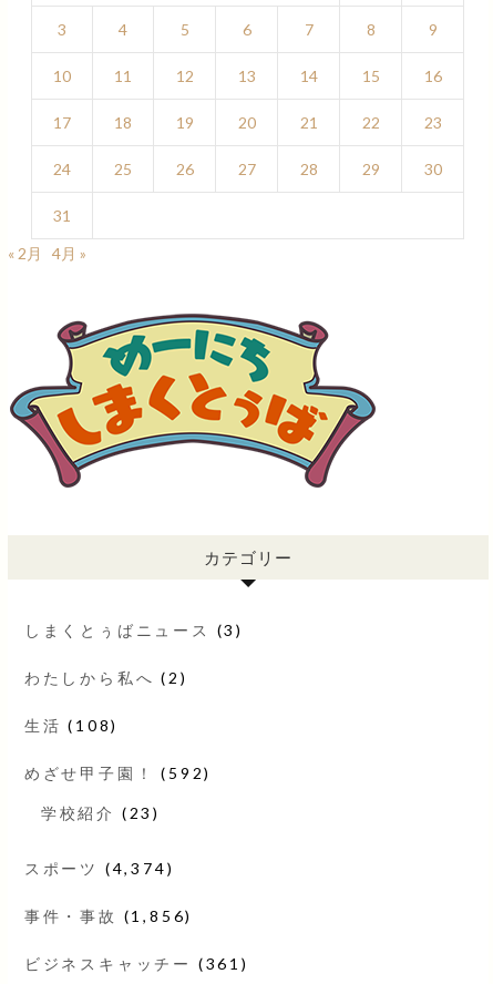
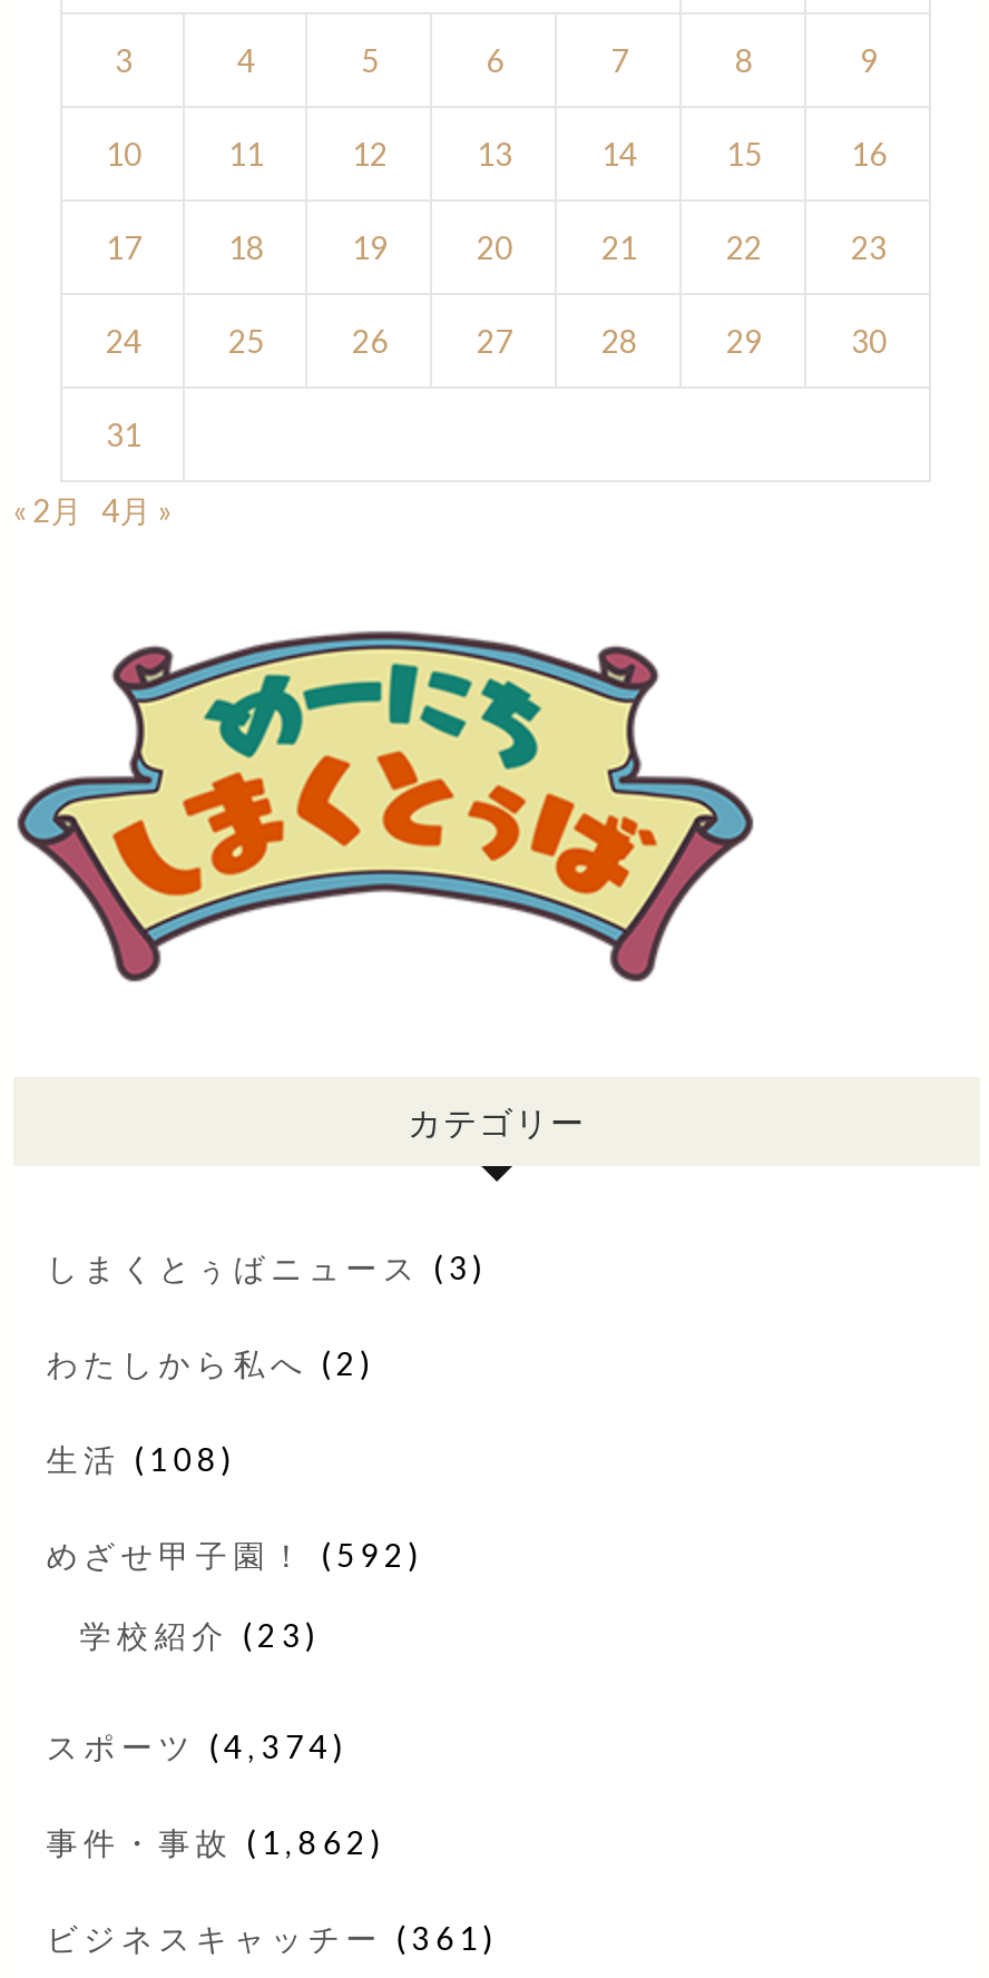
[24,906,193,925] 事件・事故(1,856) -> [46,1823,386,1861] 事件・事故(1,862)

